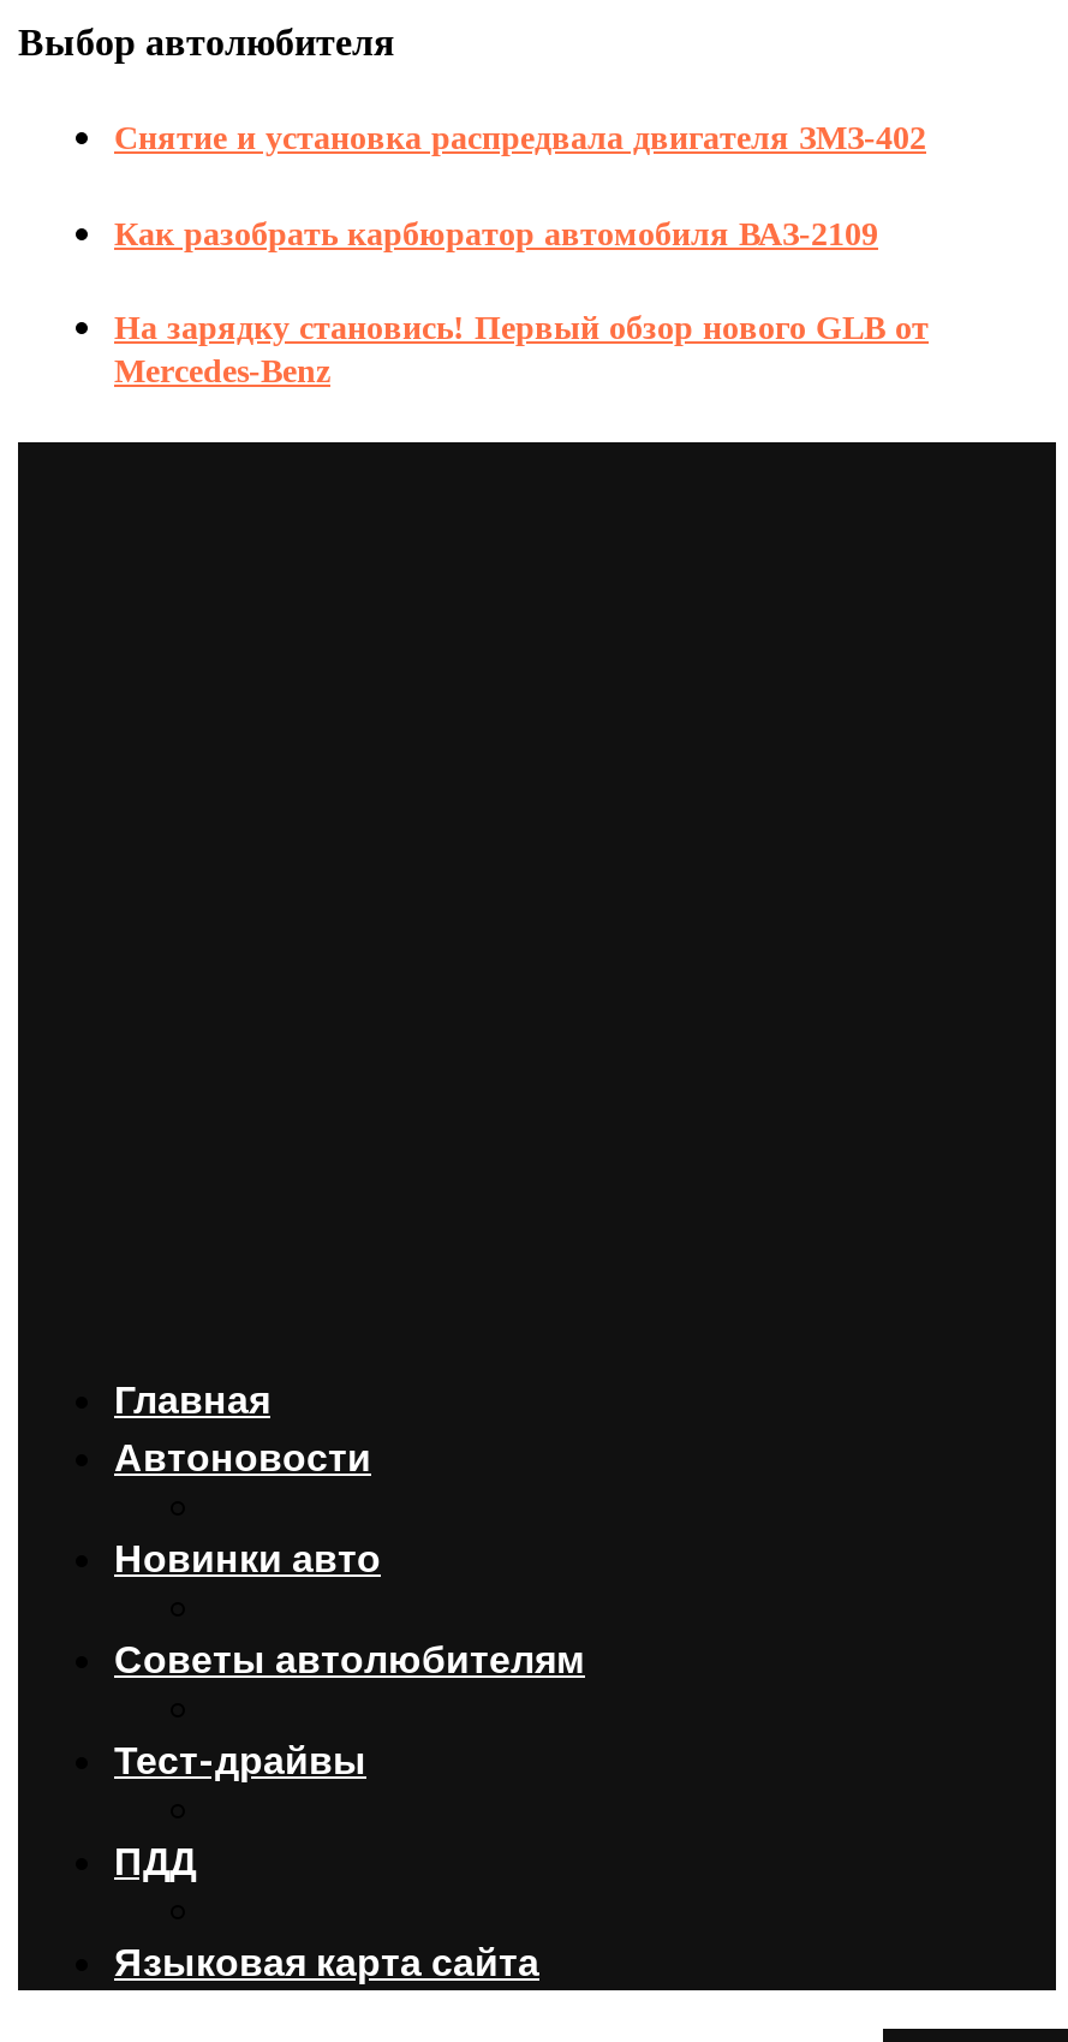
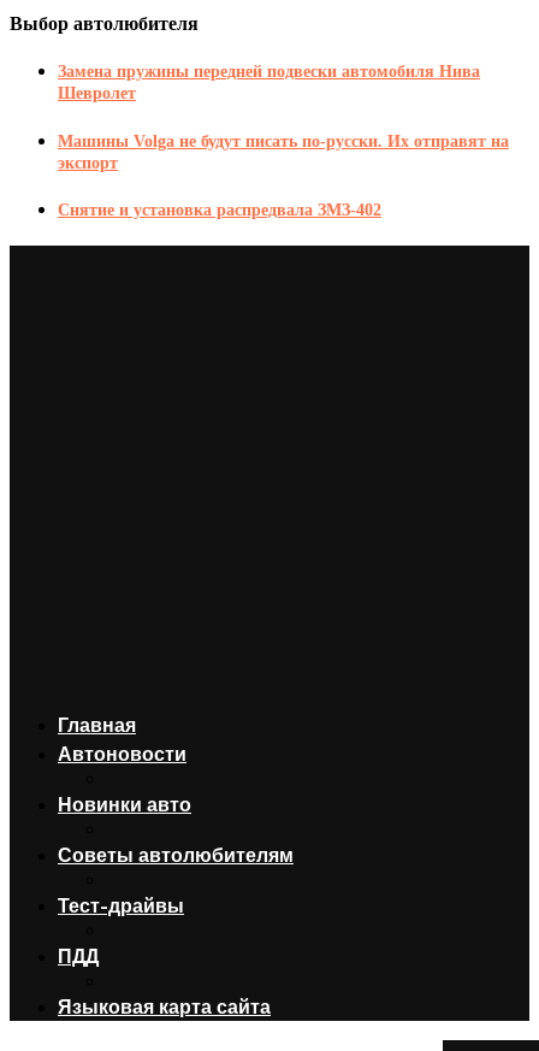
[114,121,926,157] Снятие и установка распредвала двигателя ЗМЗ-402 -> [58,63,480,103] Замена пружины передней подвески автомобиля Нива | Шевролет
[114,216,878,252] Как разобрать карбюратор автомобиля ВАЗ-2109 -> [58,132,509,172] Машины Volga не будут писать по-русски. Их отправят на | экспорт
[114,310,929,389] На зарядку становись! Первый обзор нового GLB от | Mercedes-Benz -> [58,201,381,219] Снятие и установка распредвала ЗМЗ-402

